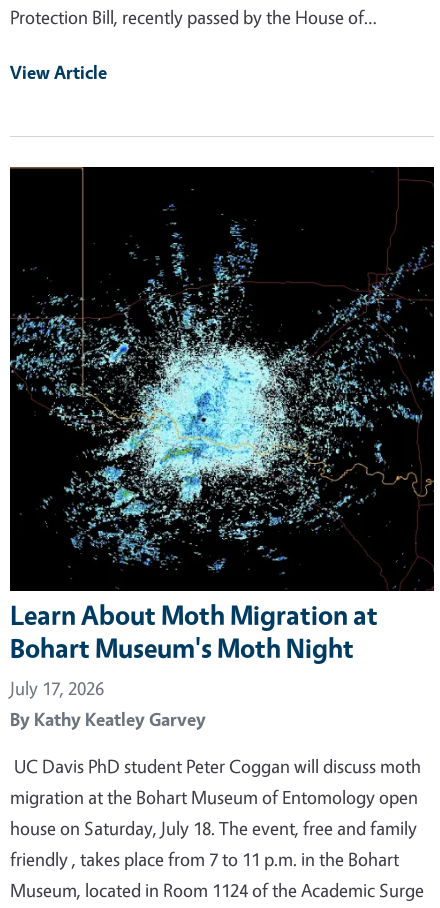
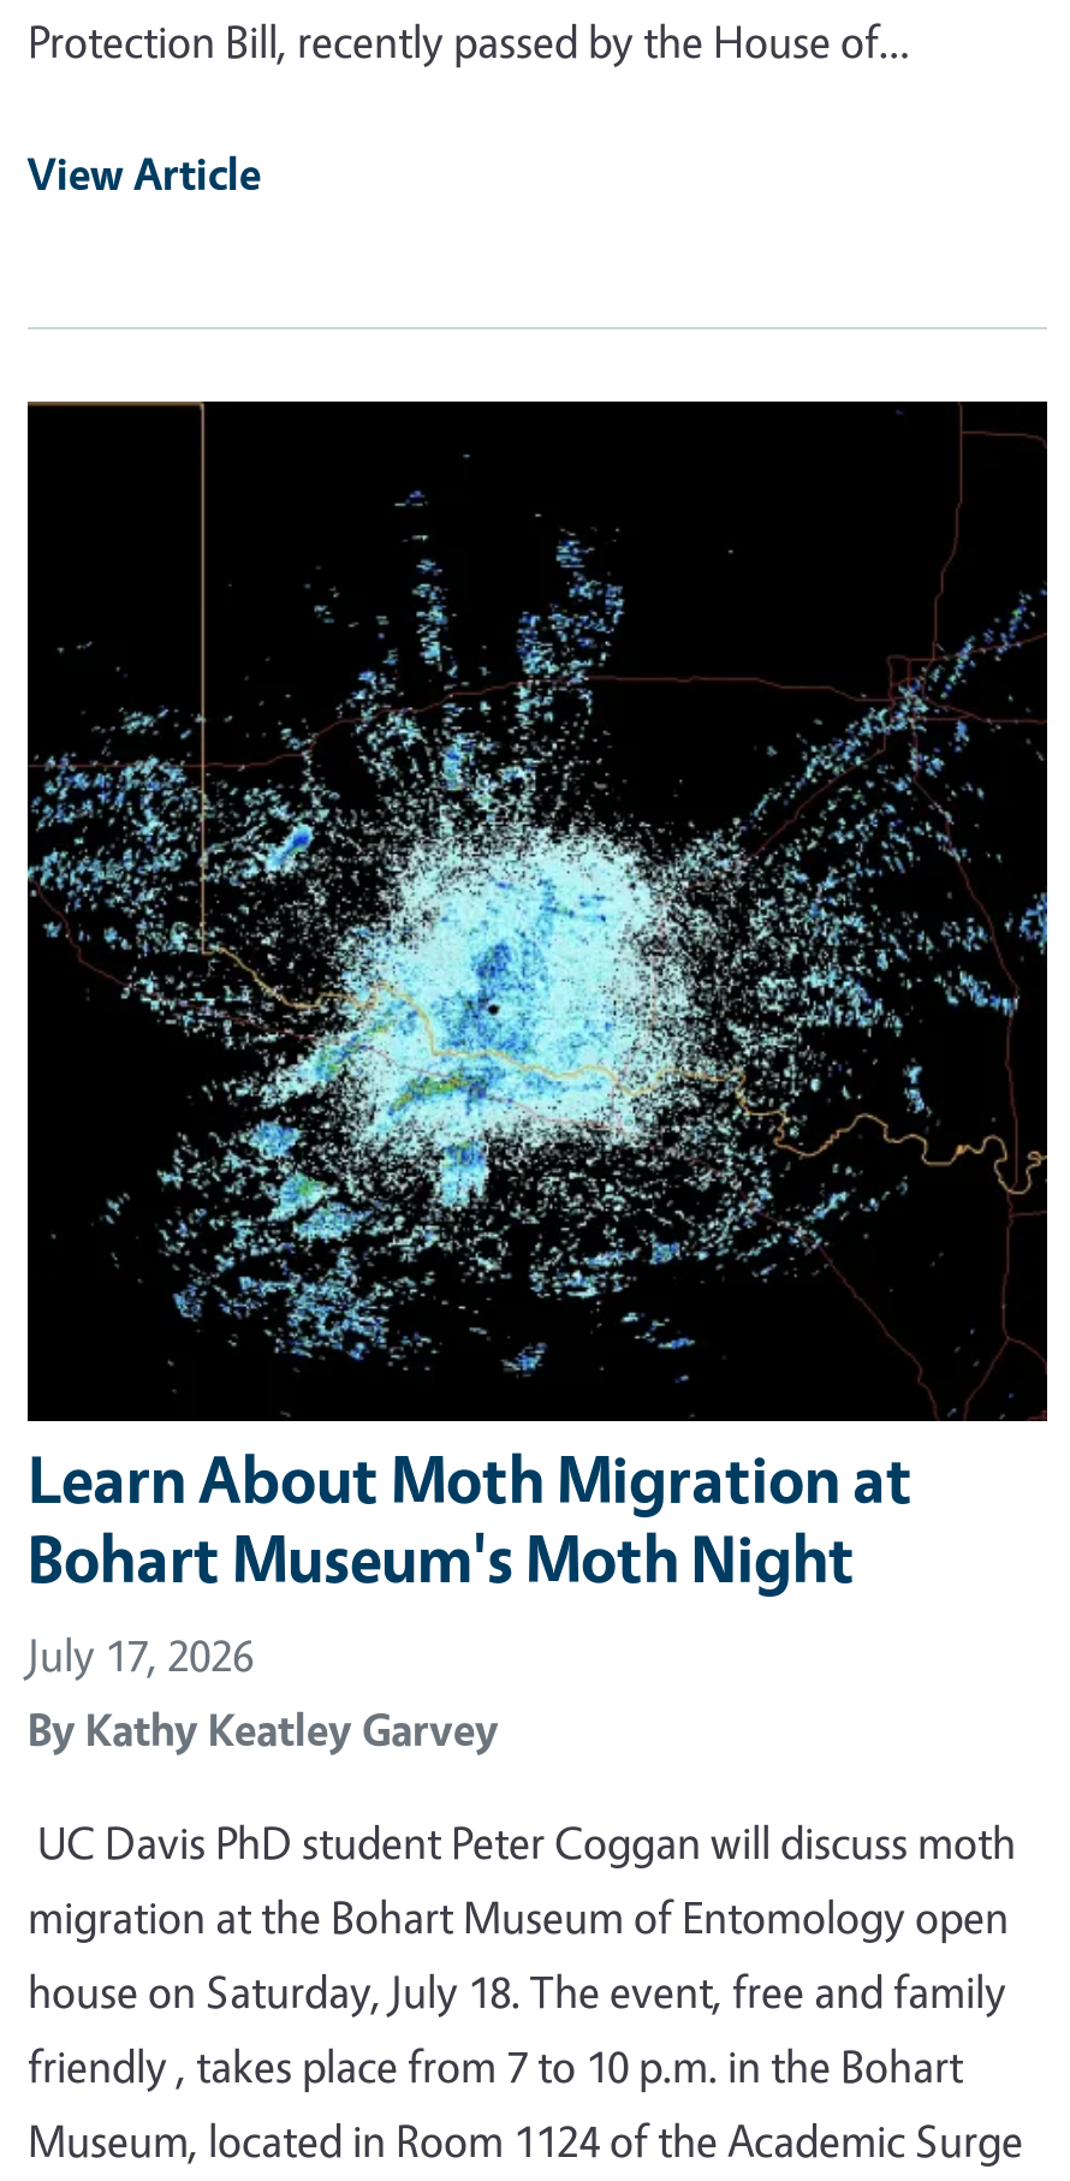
[10,847,399,871] friendly , takes place from 7 to 11 p.m. in the Bohart -> [28,2038,963,2096] friendly , takes place from 7 to 10 p.m. in the Bohart

